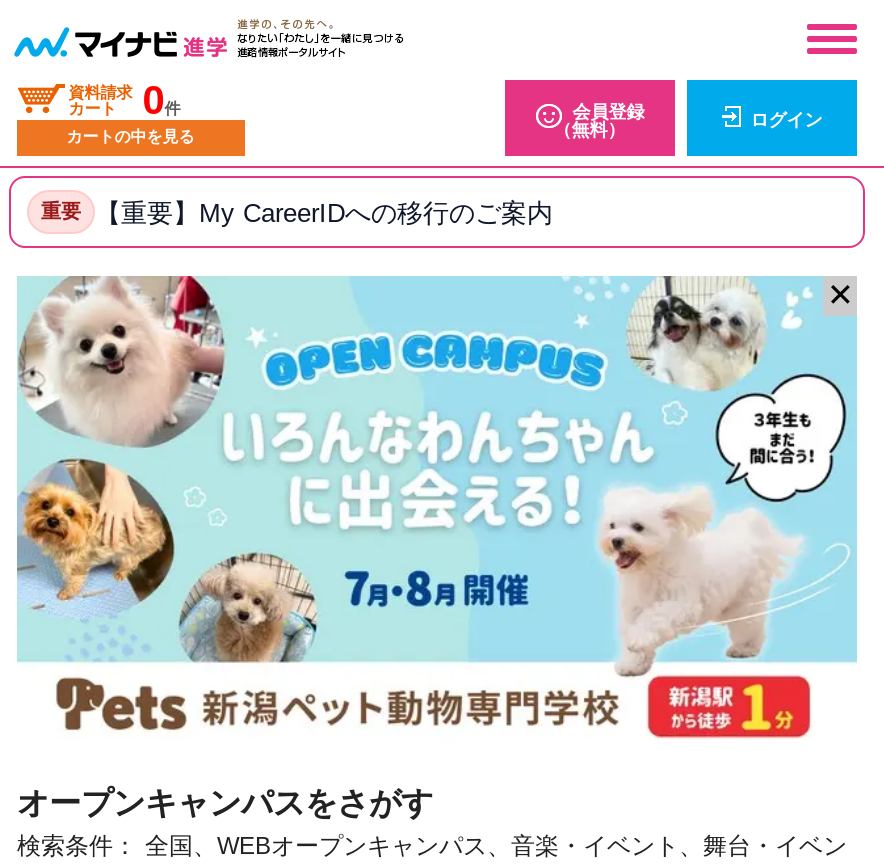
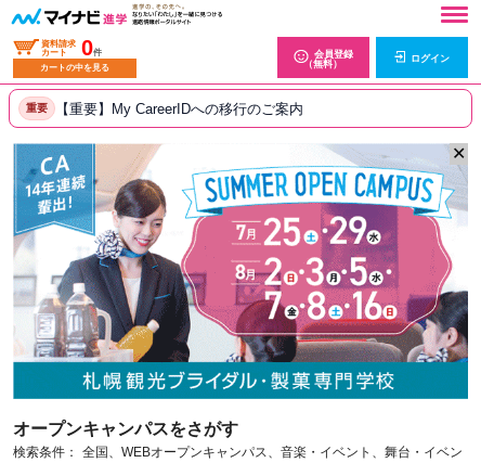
[17,274,859,748] [image] -> [12,143,469,400] [image]

